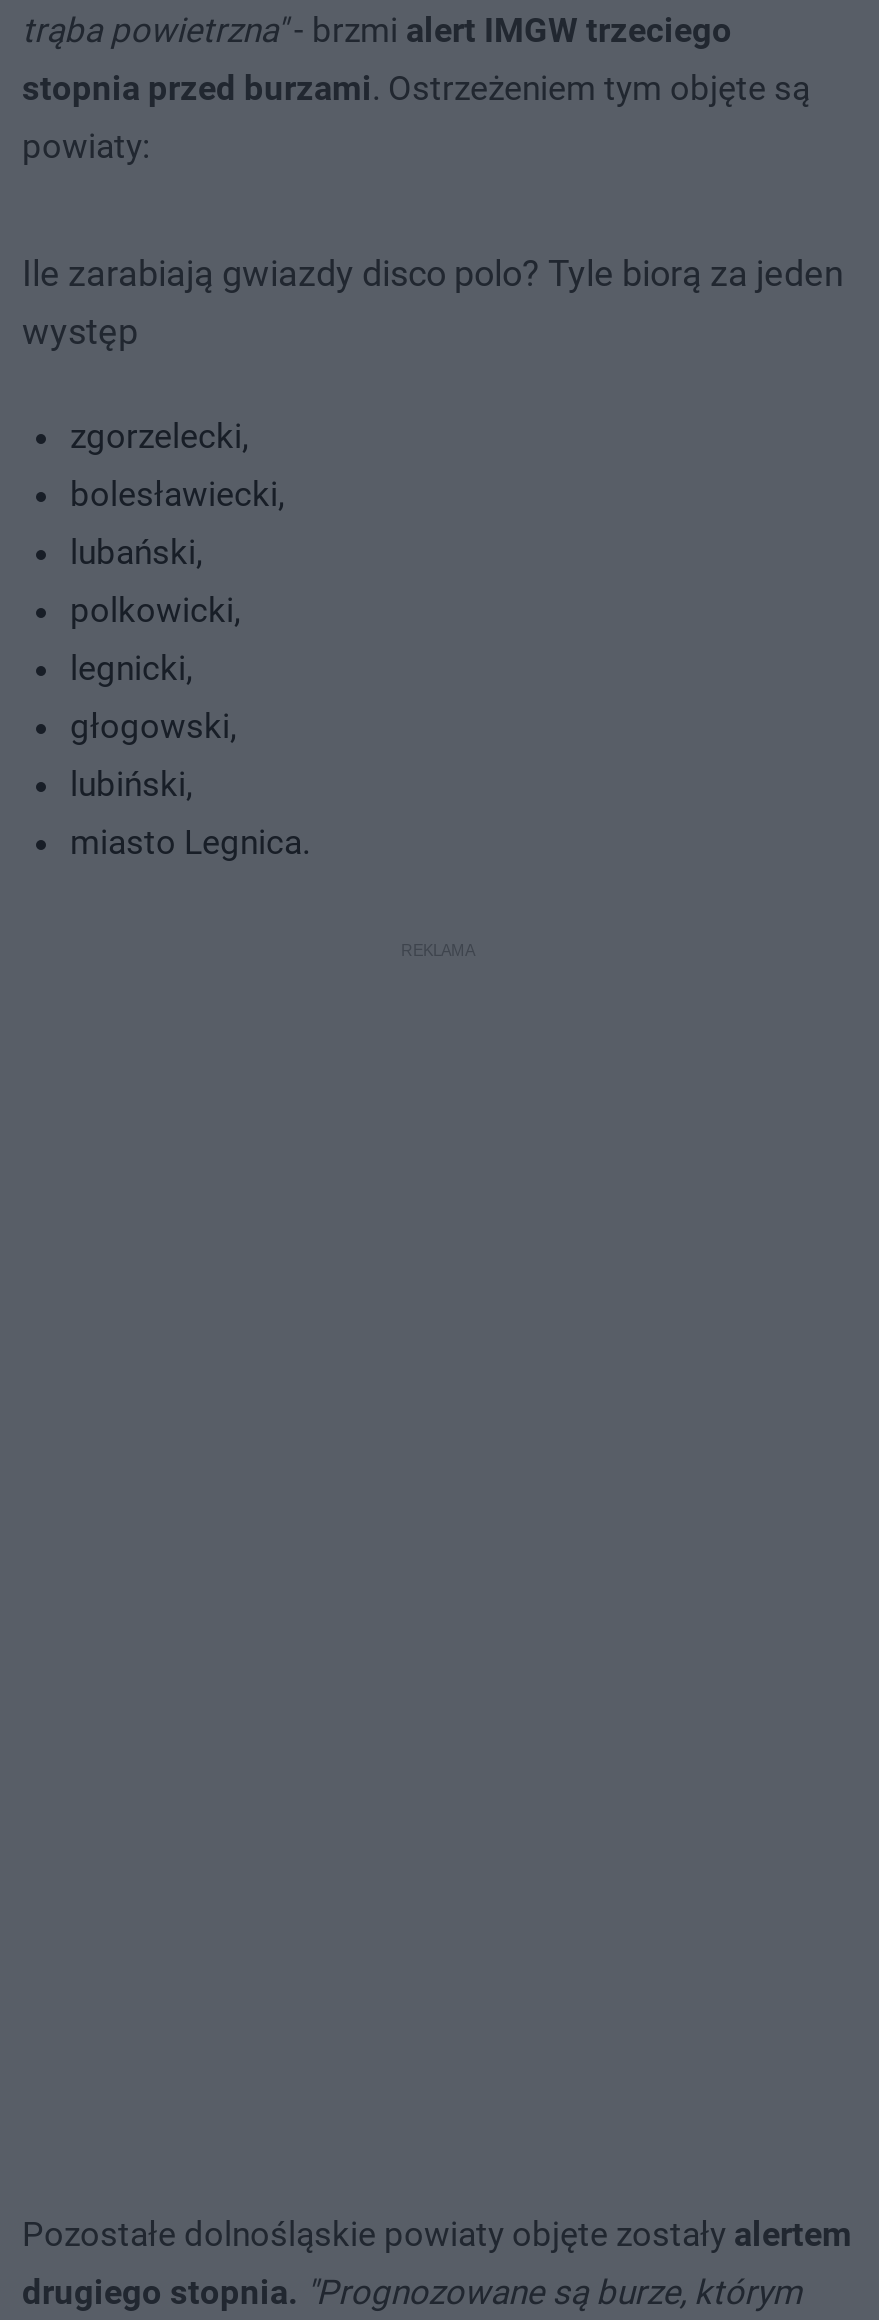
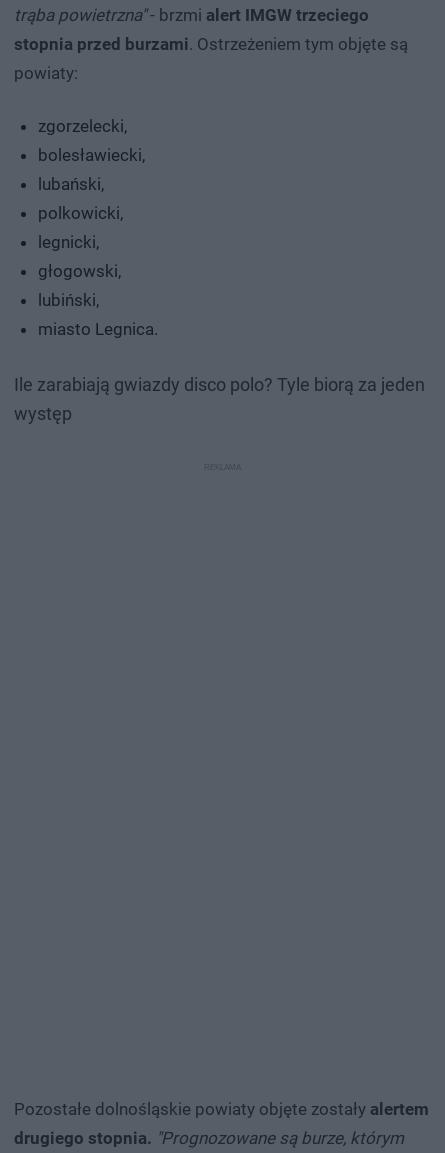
moved [22,251,844,351] -> [14,373,425,423]: Ile zarabiają gwiazdy disco polo? Tyle biorą za jeden | występ
moved [70,415,310,861] -> [38,115,158,338]: zgorzelecki, | bolesławiecki, | lubański, | polkowicki, | legnicki, | głogowski, | lubiński, | miasto Legnica.

